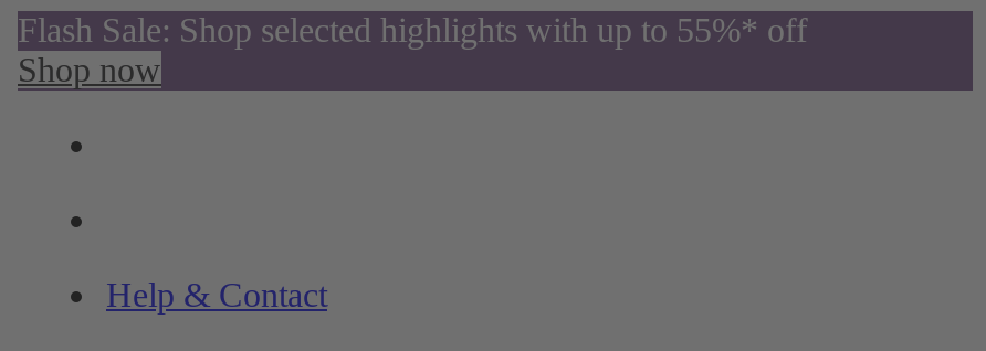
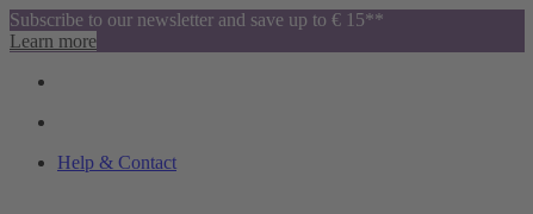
[18,11,807,88] Flash Sale: Shop selected highlights with up to 55%* off | Shop now -> [10,10,384,51] Subscribe to our newsletter and save up to € 15** | Learn more

